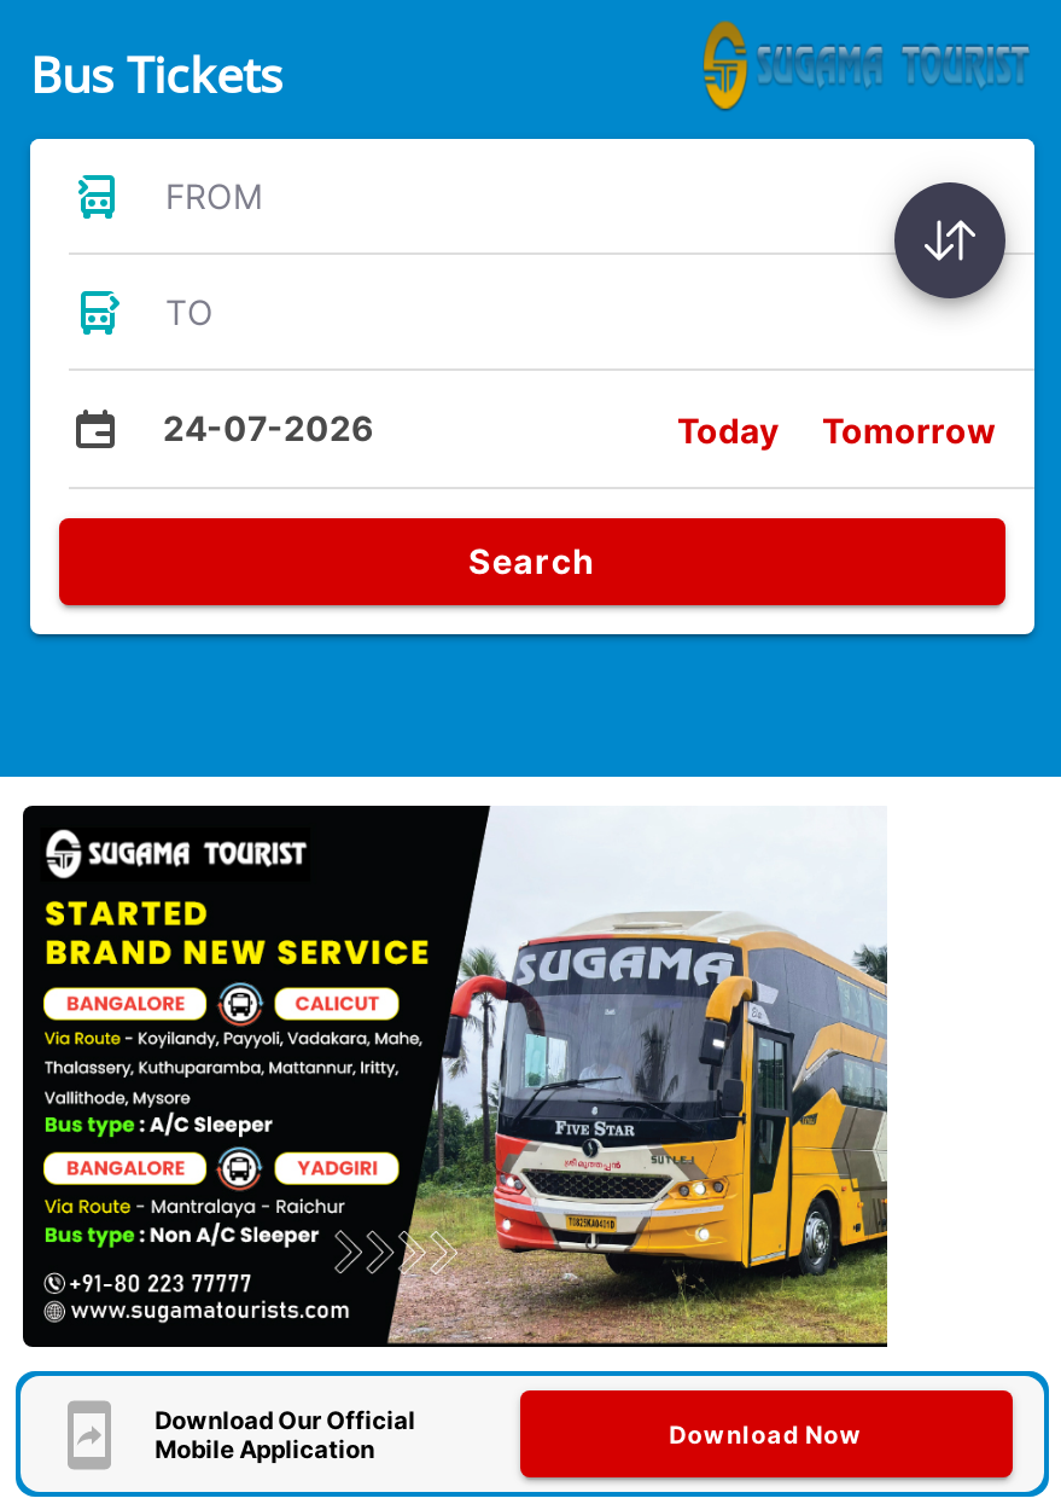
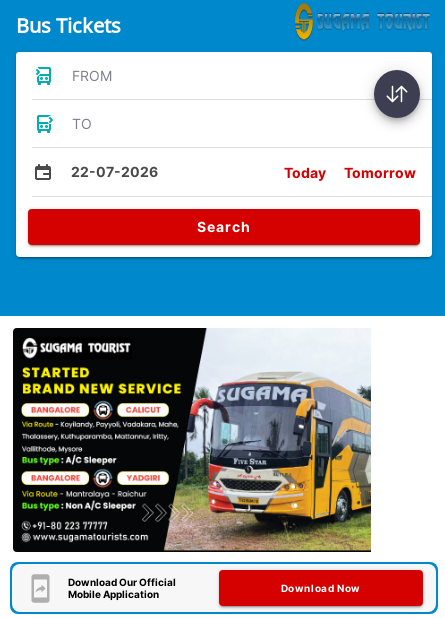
[163,407,373,448] 24-07-2026 -> [71,163,158,180] 22-07-2026

